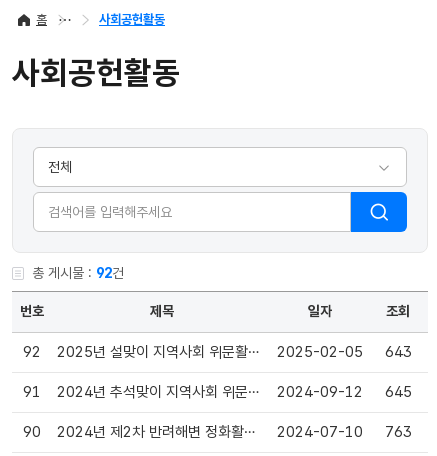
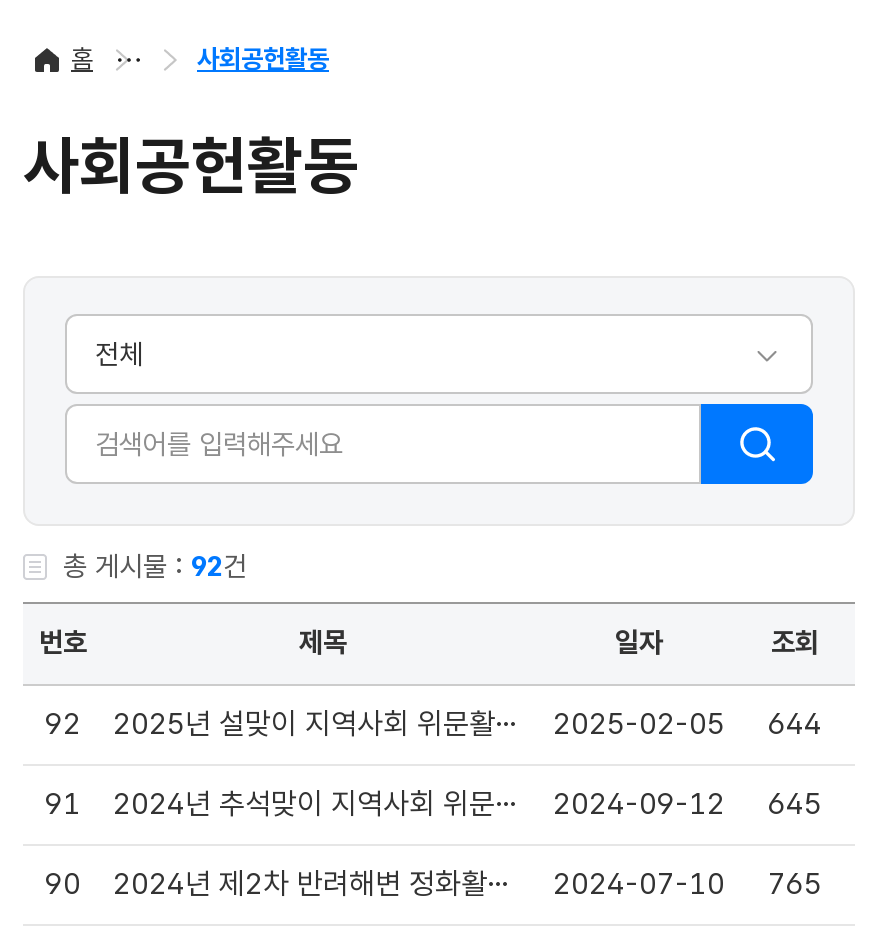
[384,343,411,361] 643 -> [768,706,822,742] 644
[384,423,411,441] 763 -> [768,866,822,902] 765

